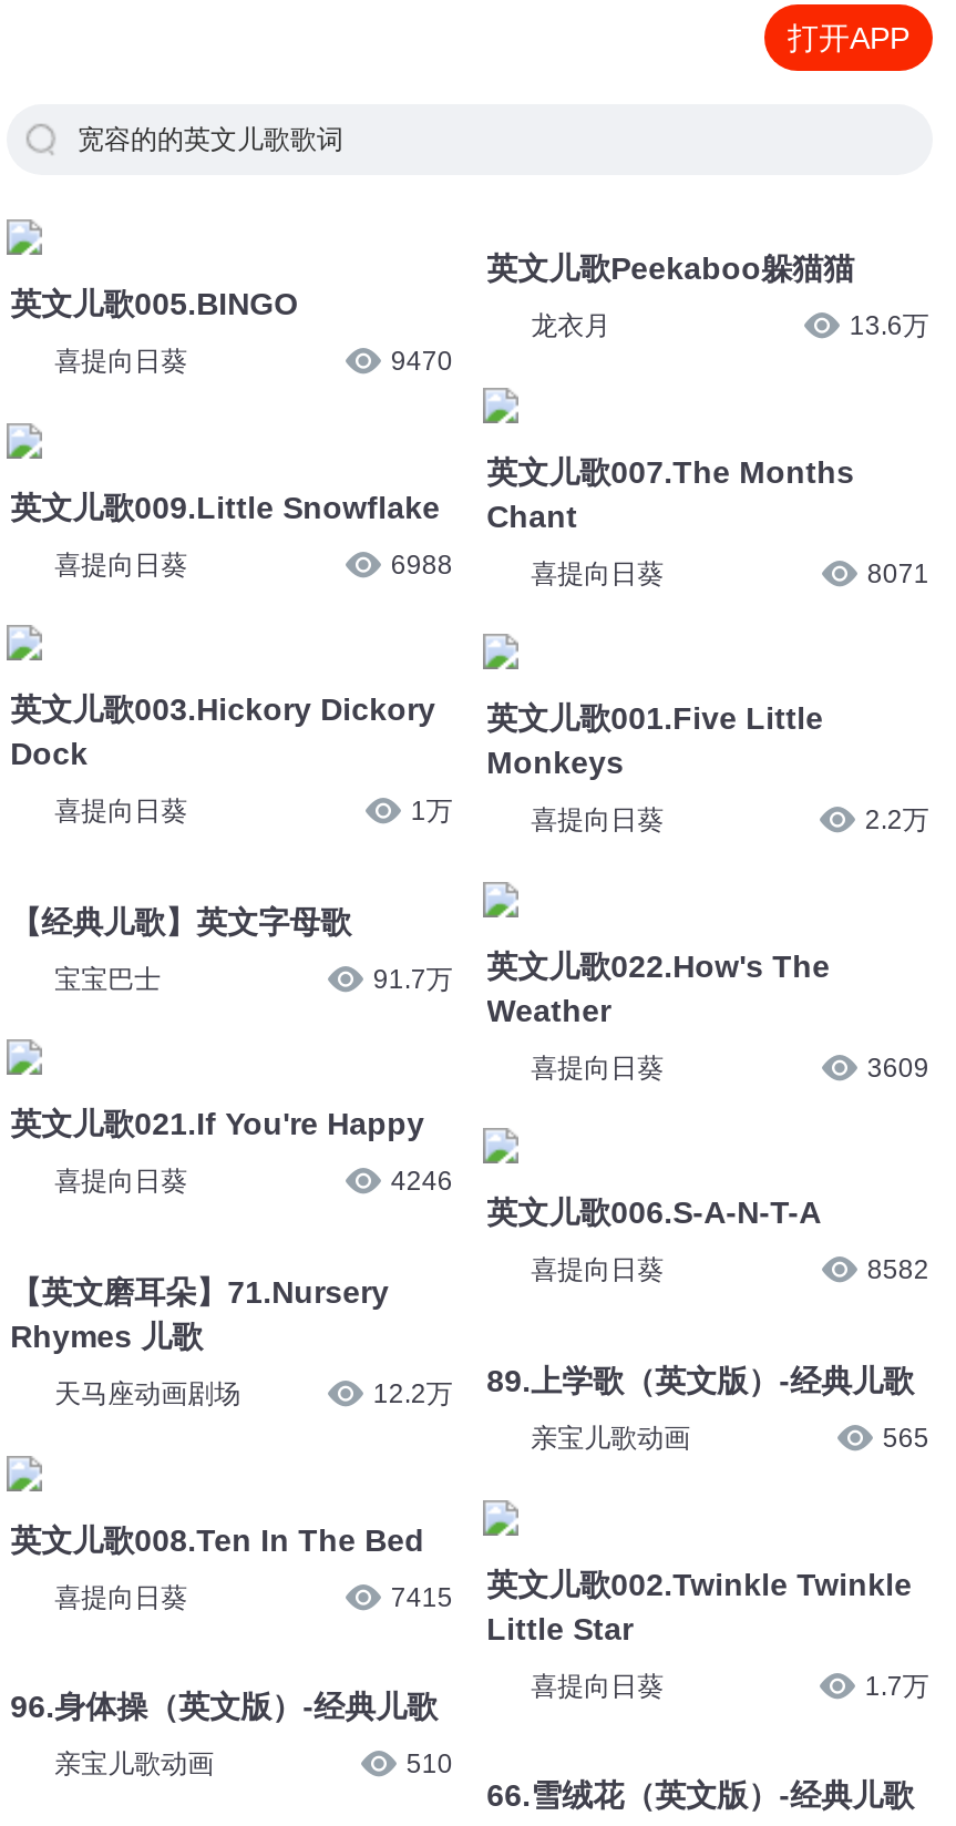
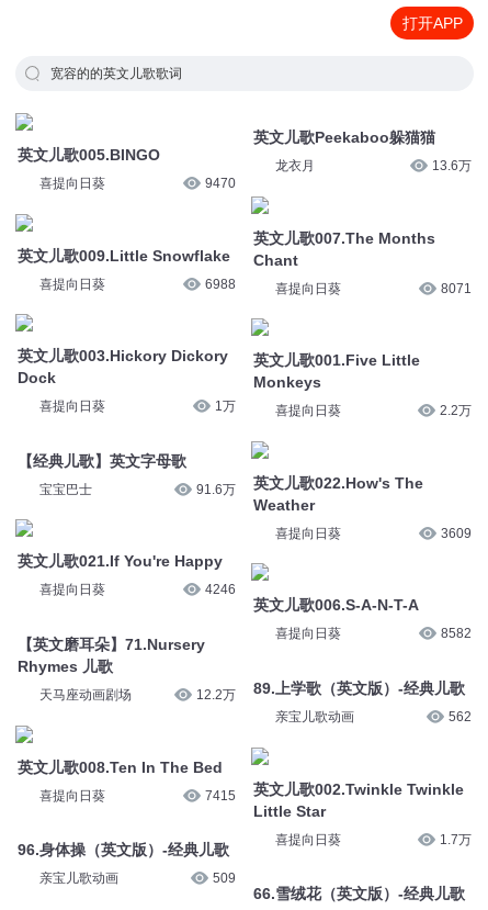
[373,948,830,995] 91.7万 英文儿歌022.How's The -> [197,474,423,497] 91.6万 英文儿歌022.How's The
[883,1423,929,1454] 565 -> [449,709,472,724] 562
[406,1749,453,1780] 510 -> [213,871,236,886] 509

